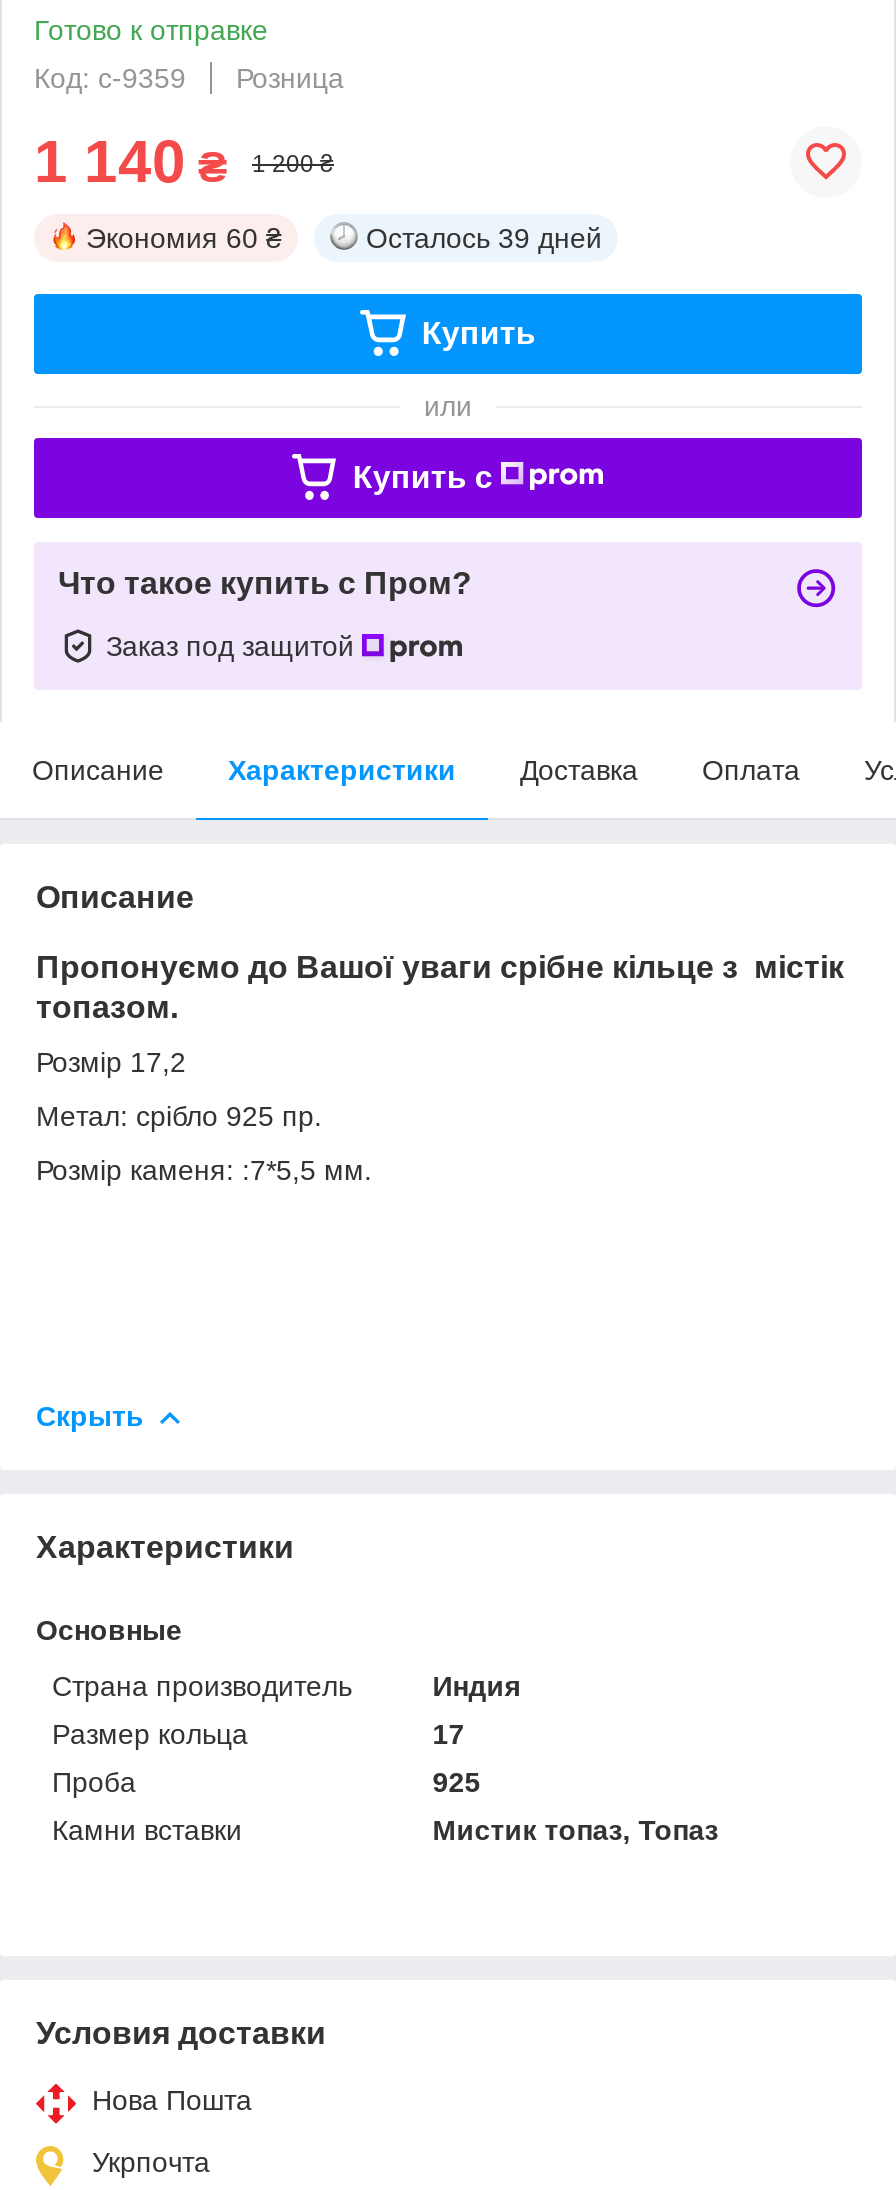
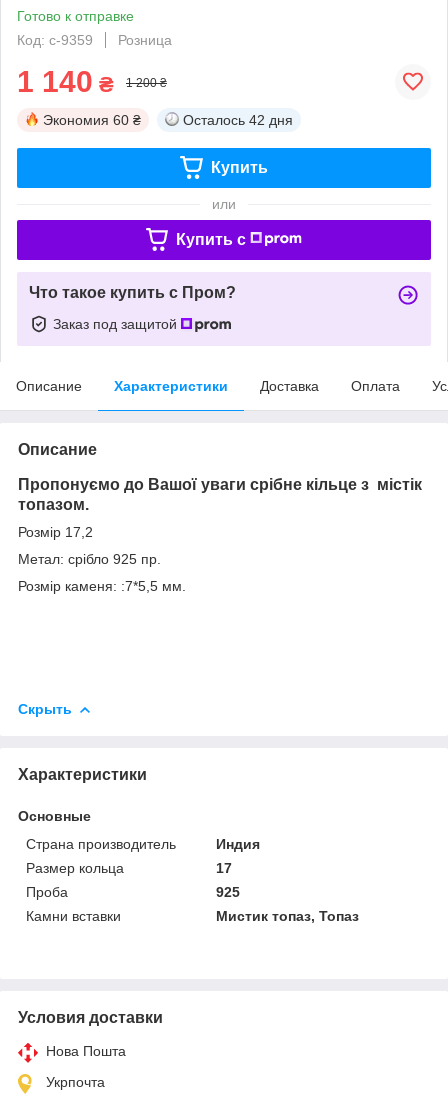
[366,222,602,254] Осталось 39 дней -> [183,112,293,128] Осталось 42 дня

